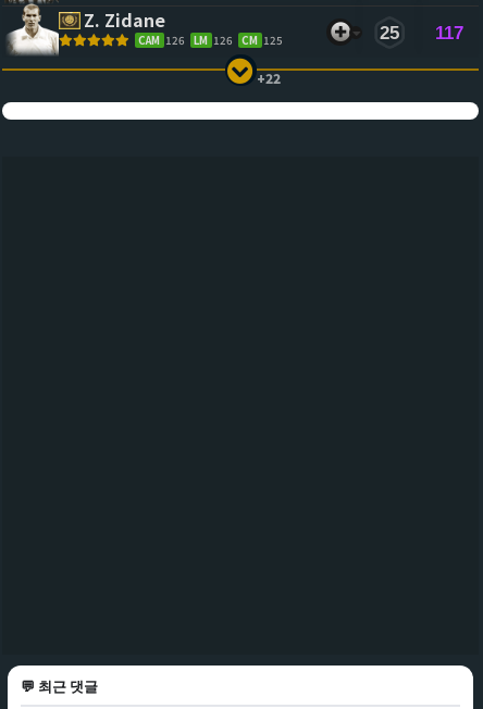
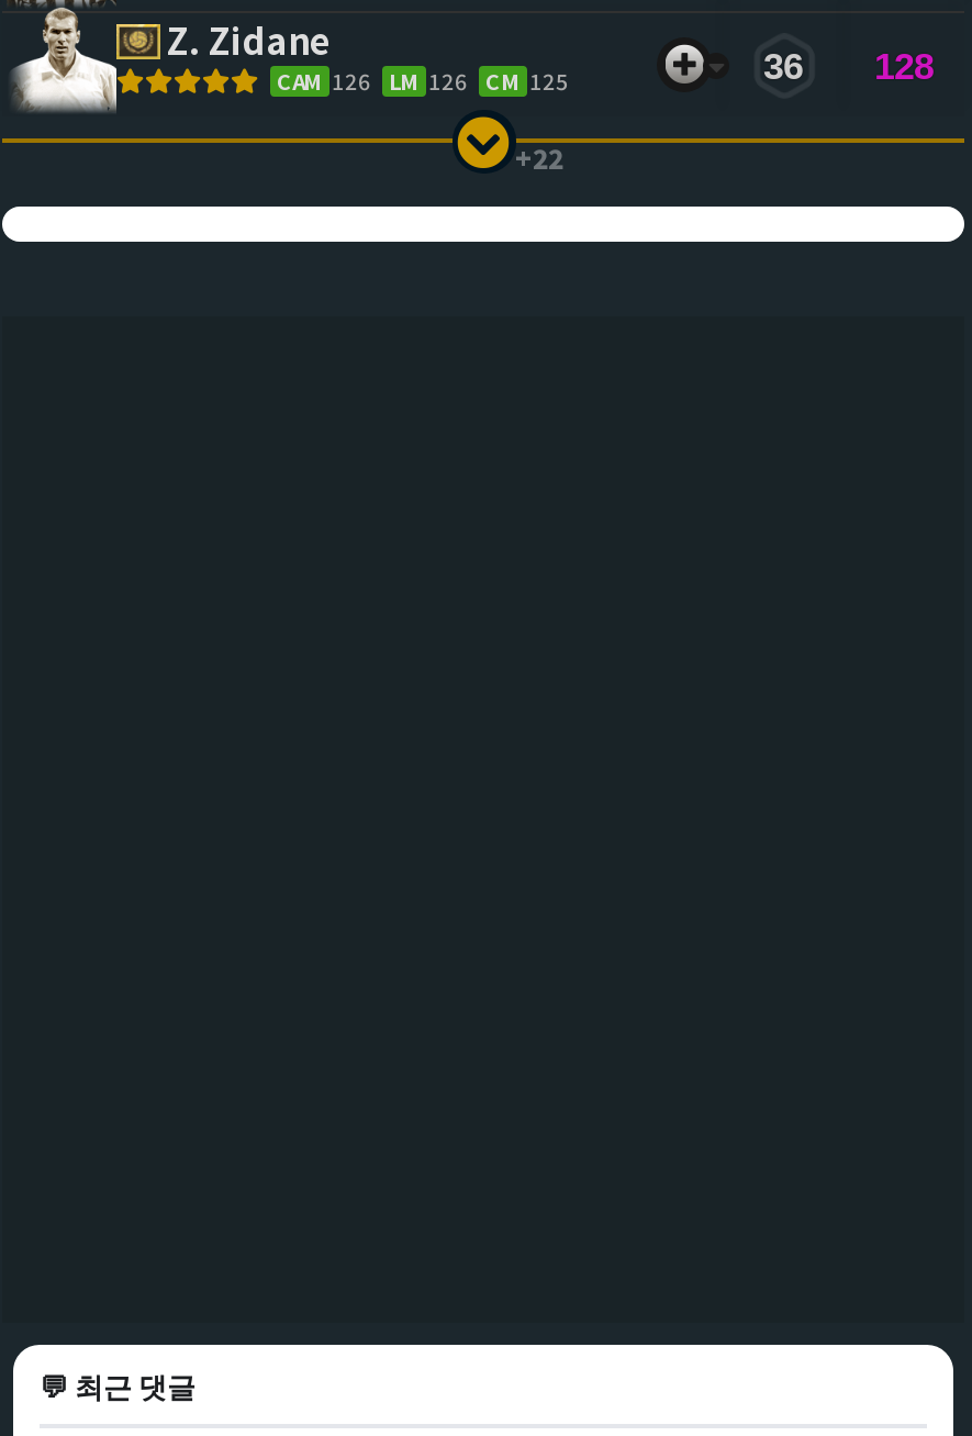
[379,23,399,44] 25 -> [763,47,803,89] 36
[435,23,463,44] 117 -> [874,47,934,89] 128

